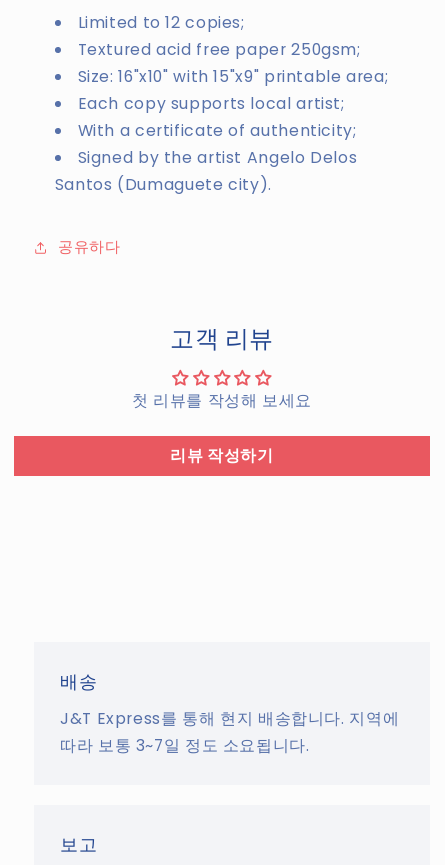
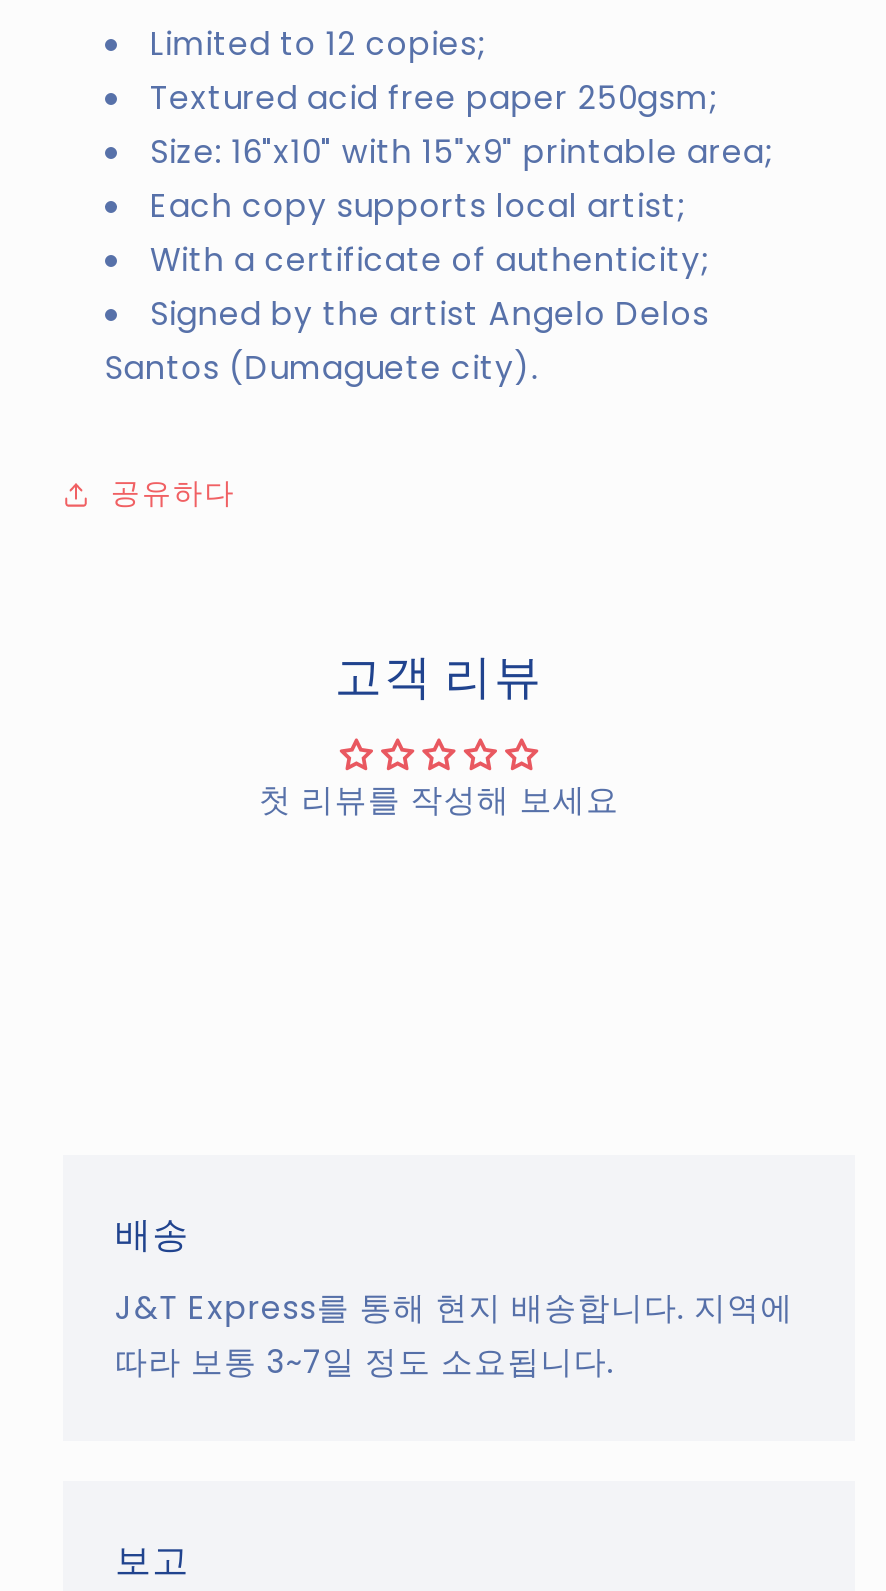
[170,444,274,467] 리뷰 작성하기 -> none

